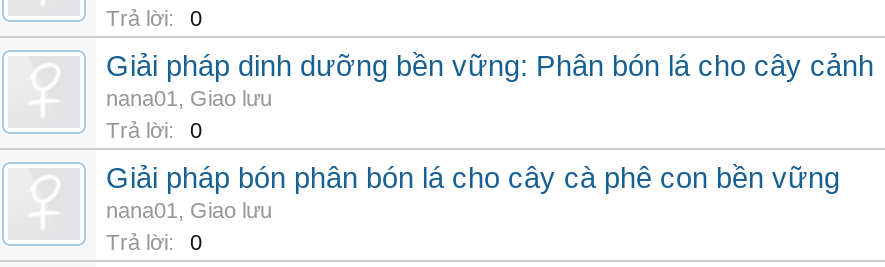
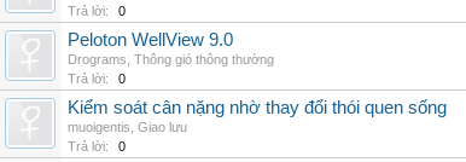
[106,50,874,110] Giải pháp dinh dưỡng bền vững: Phân bón lá cho cây cảnh | nana01, Giao lưu -> [68,30,274,66] Peloton WellView 9.0 | Drograms, Thông gió thông thường
[106,162,840,222] Giải pháp bón phân bón lá cho cây cà phê con bền vững | nana01, Giao lưu -> [68,98,447,134] Kiểm soát cân nặng nhờ thay đổi thói quen sống | muoigentis, Giao lưu

